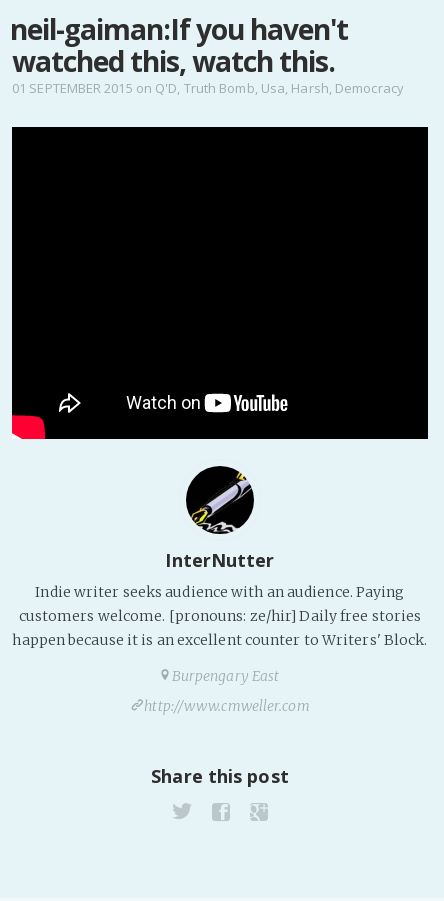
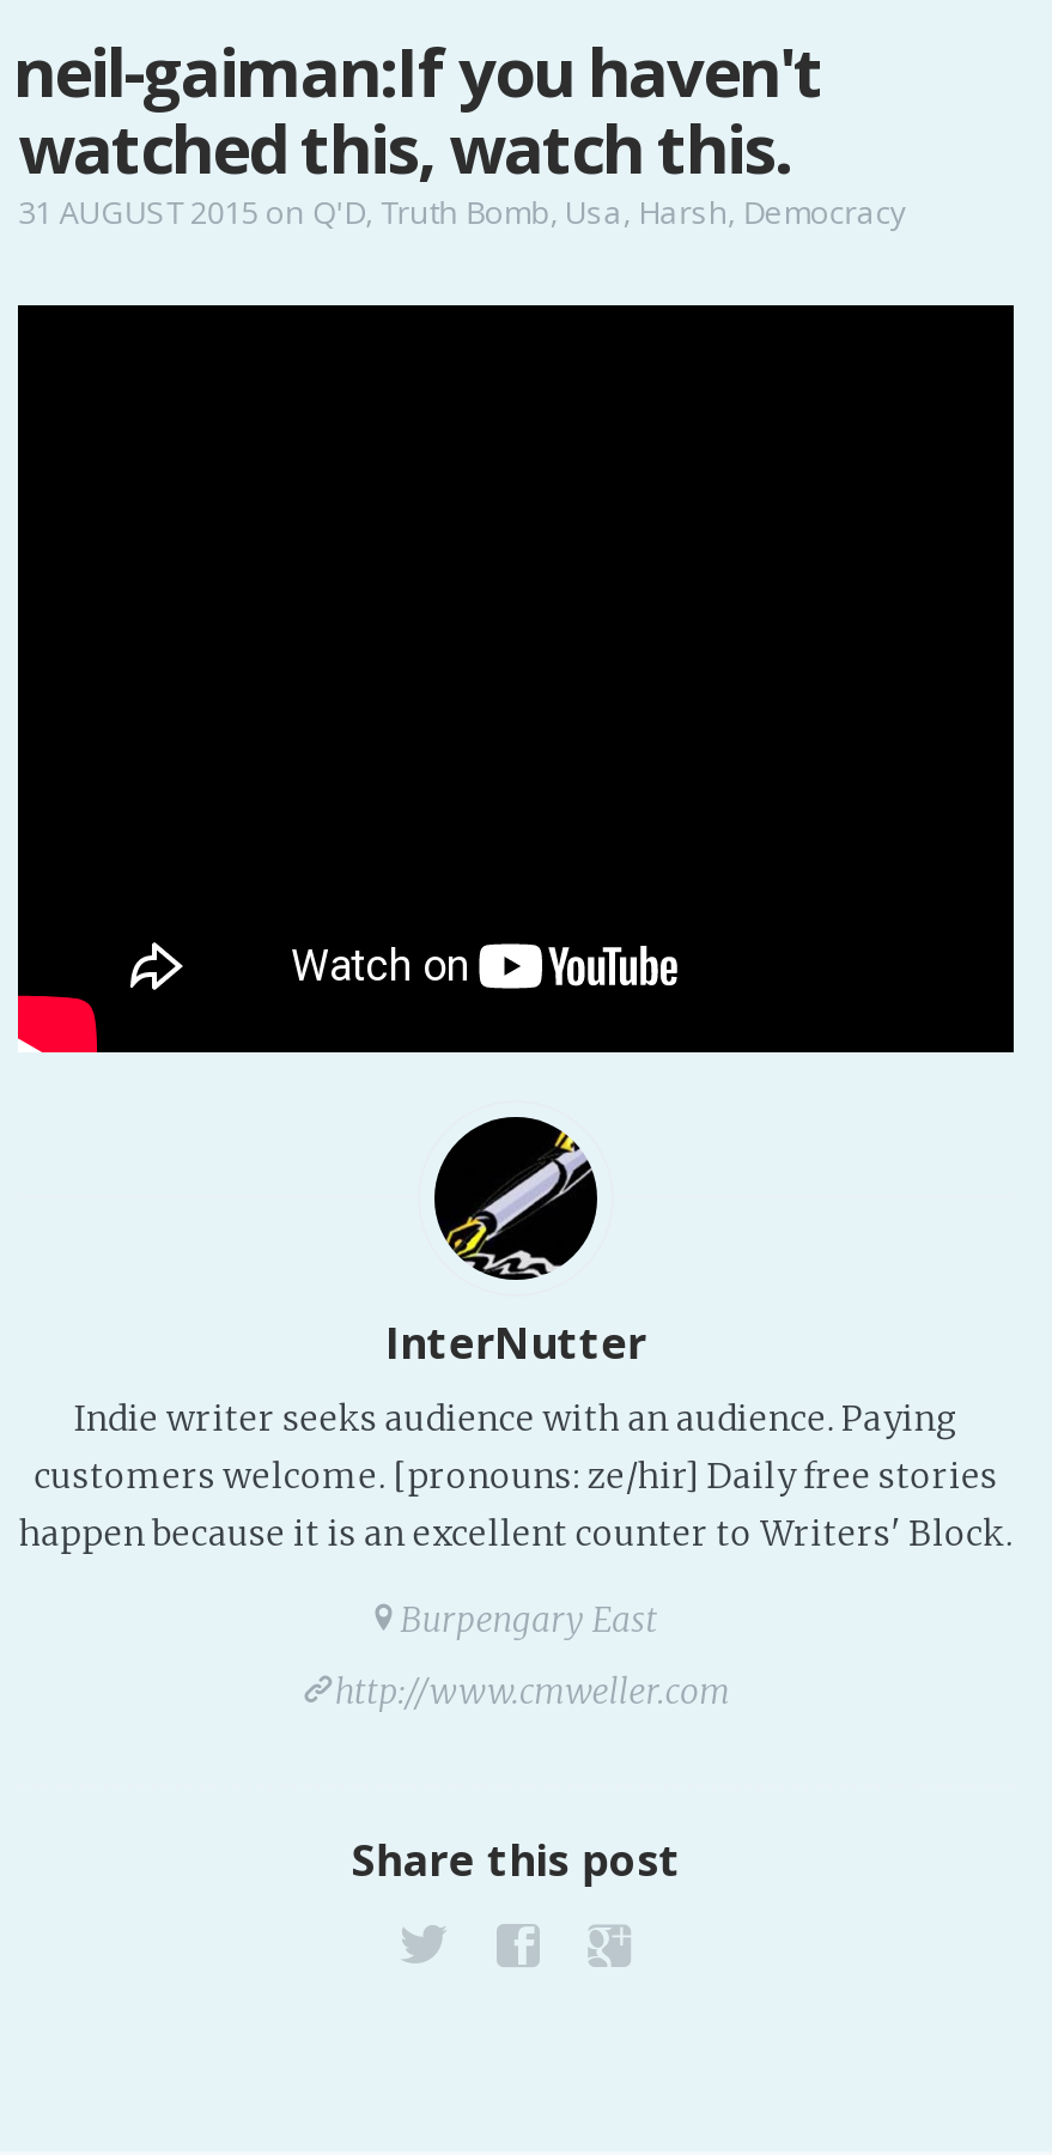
[12,79,404,97] 01 SEPTEMBER 2015 on Q'D, Truth Bomb, Usa, Harsh, Democracy -> [18,190,908,233] 31 AUGUST 2015 on Q'D, Truth Bomb, Usa, Harsh, Democracy

